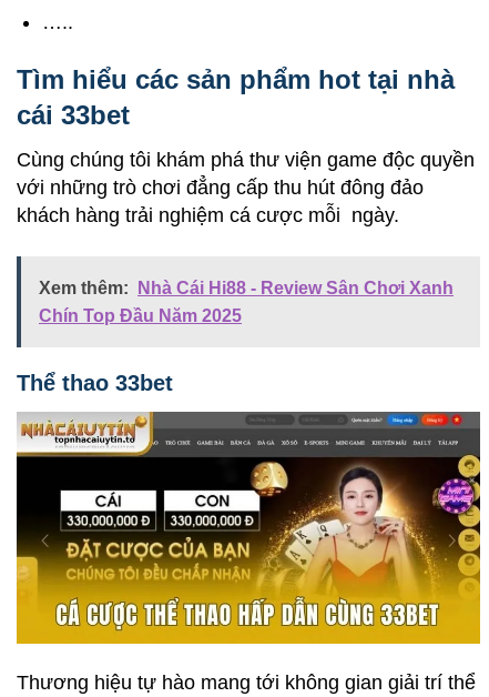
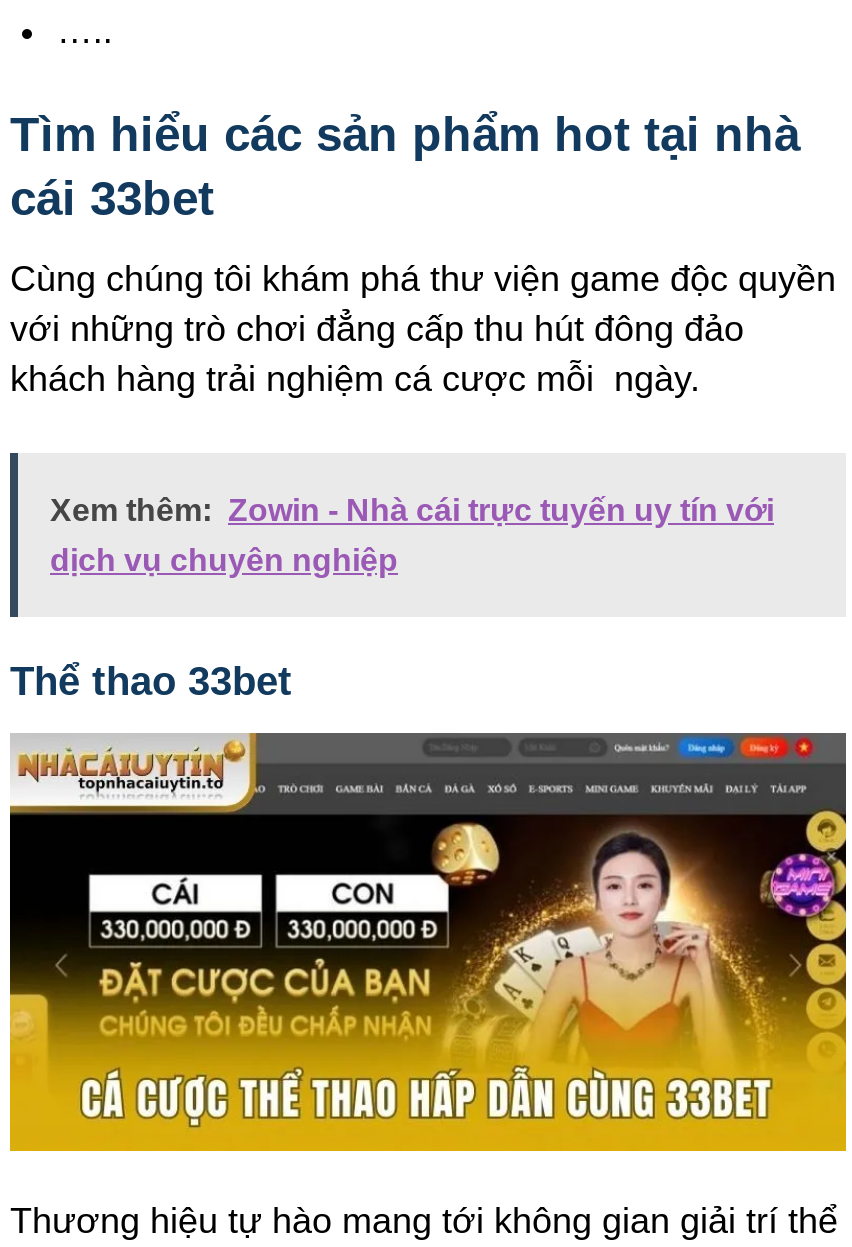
[39,278,454,297] Xem thêm: Nhà Cái Hi88 - Review Sân Chơi Xanh -> [50,492,774,526] Xem thêm: Zowin - Nhà cái trực tuyến uy tín với
[39,306,242,325] Chín Top Đầu Năm 2025 -> [50,542,398,576] dịch vụ chuyên nghiệp

